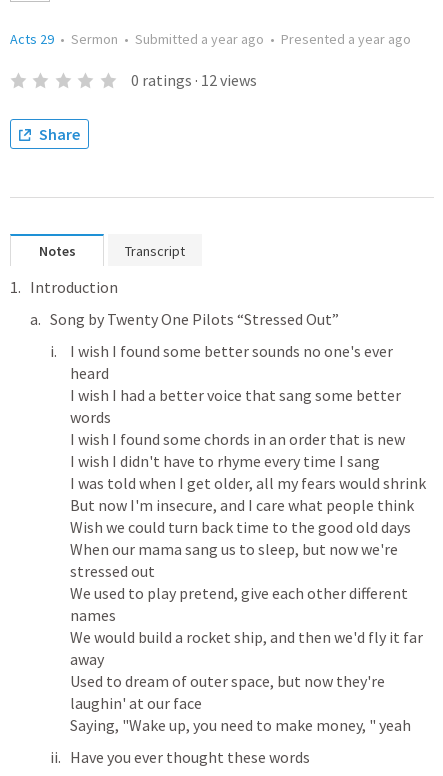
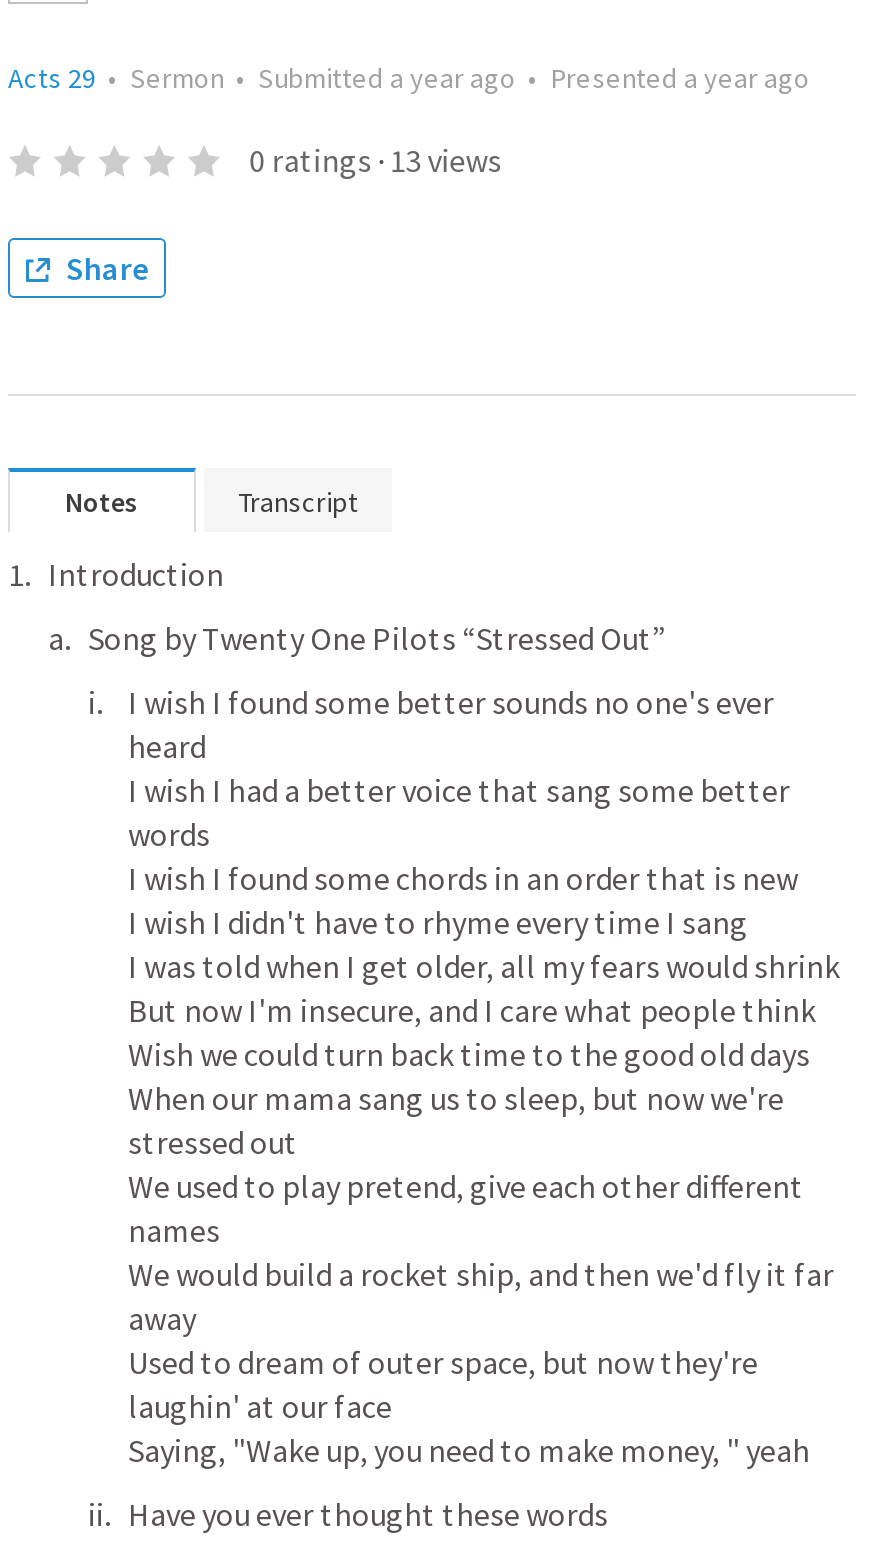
[131,70,257,90] 0 ratings · 12 views -> [249,140,501,180] 0 ratings · 13 views

